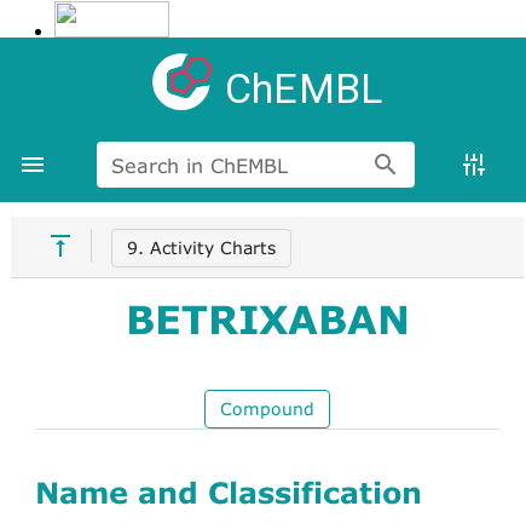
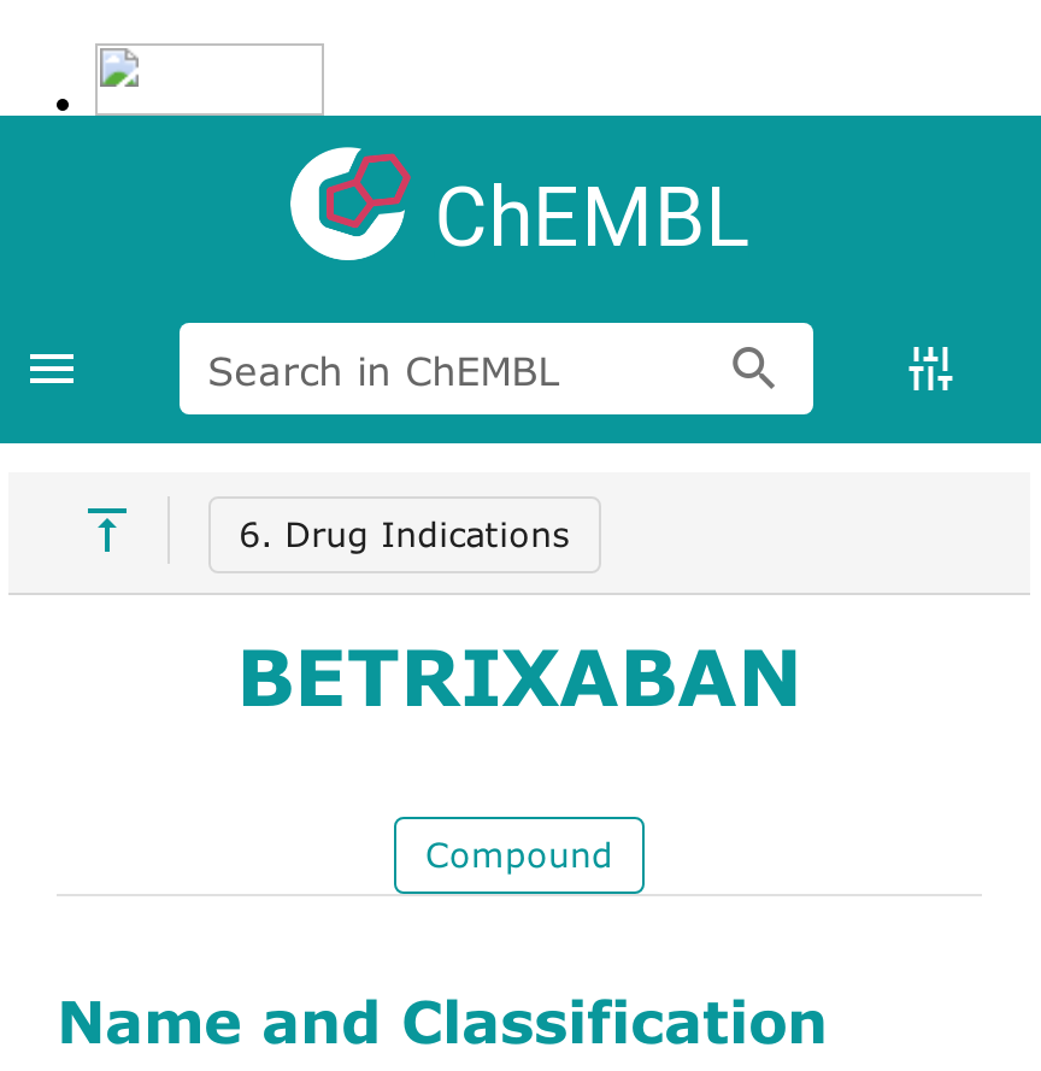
[127,238,275,258] 9. Activity Charts -> [239,514,569,555] 6. Drug Indications

